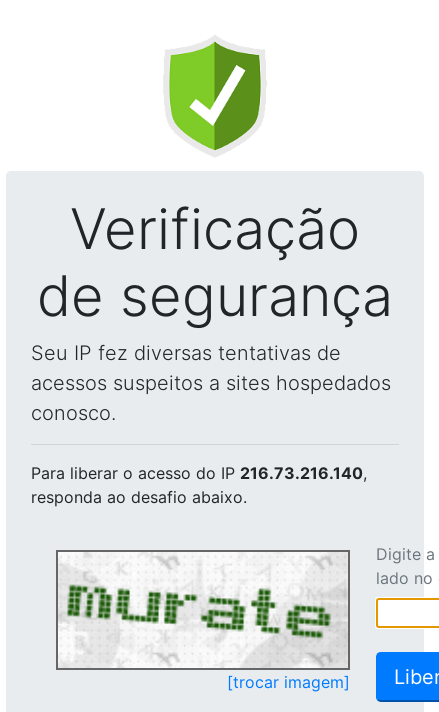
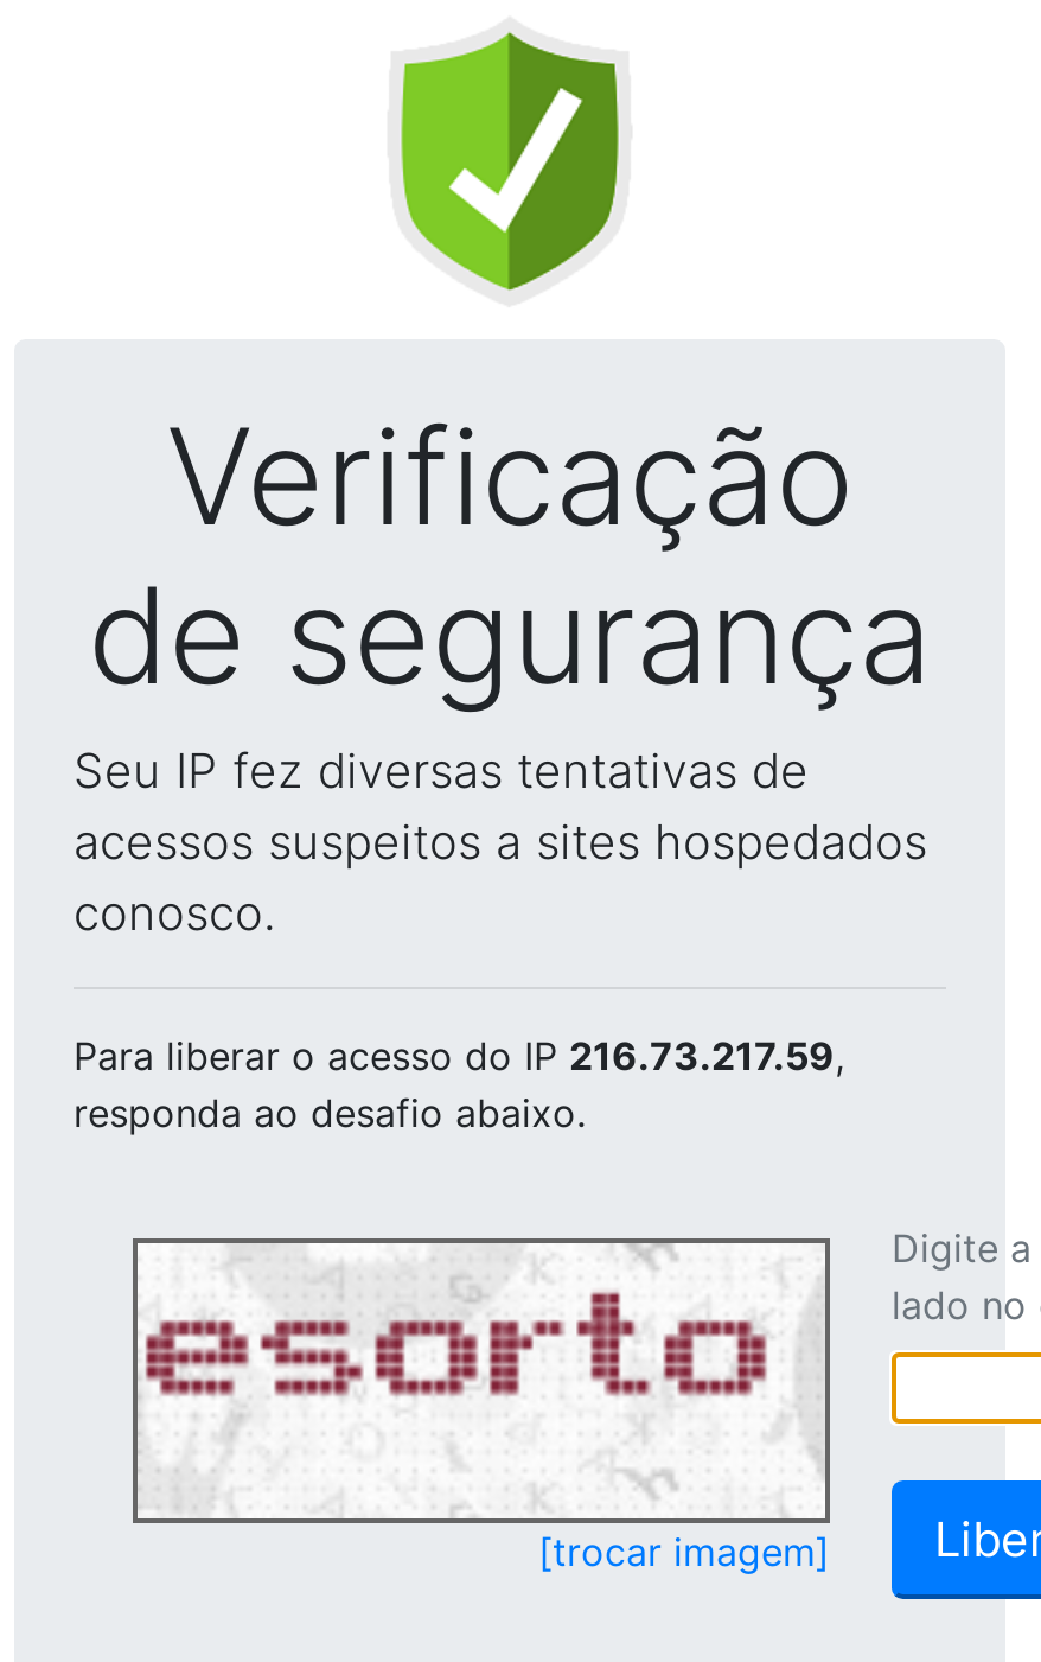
[31,463,367,483] Para liberar o acesso do IP 216.73.216.140, -> [74,1032,844,1080] Para liberar o acesso do IP 216.73.217.59,
[62,554,345,666] [image] -> [145,1248,820,1516] [image]

